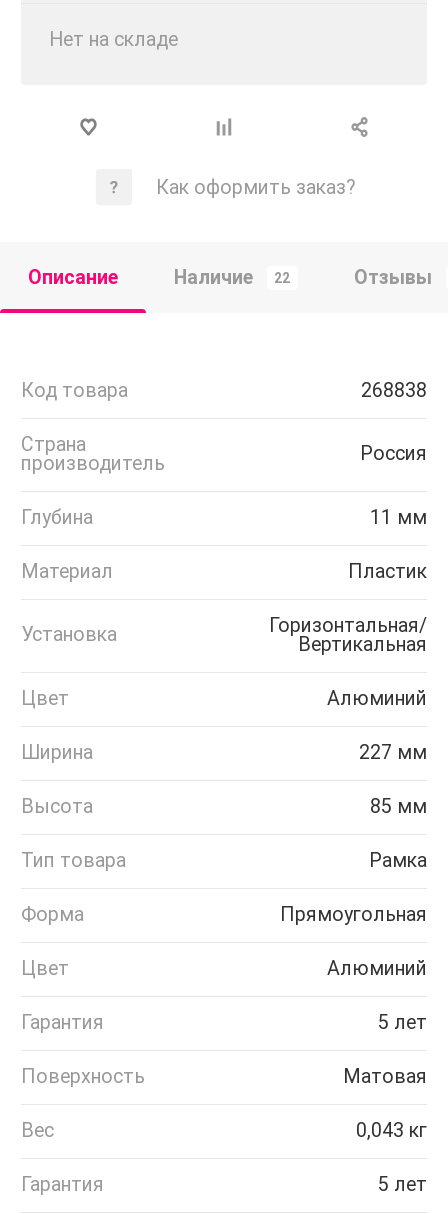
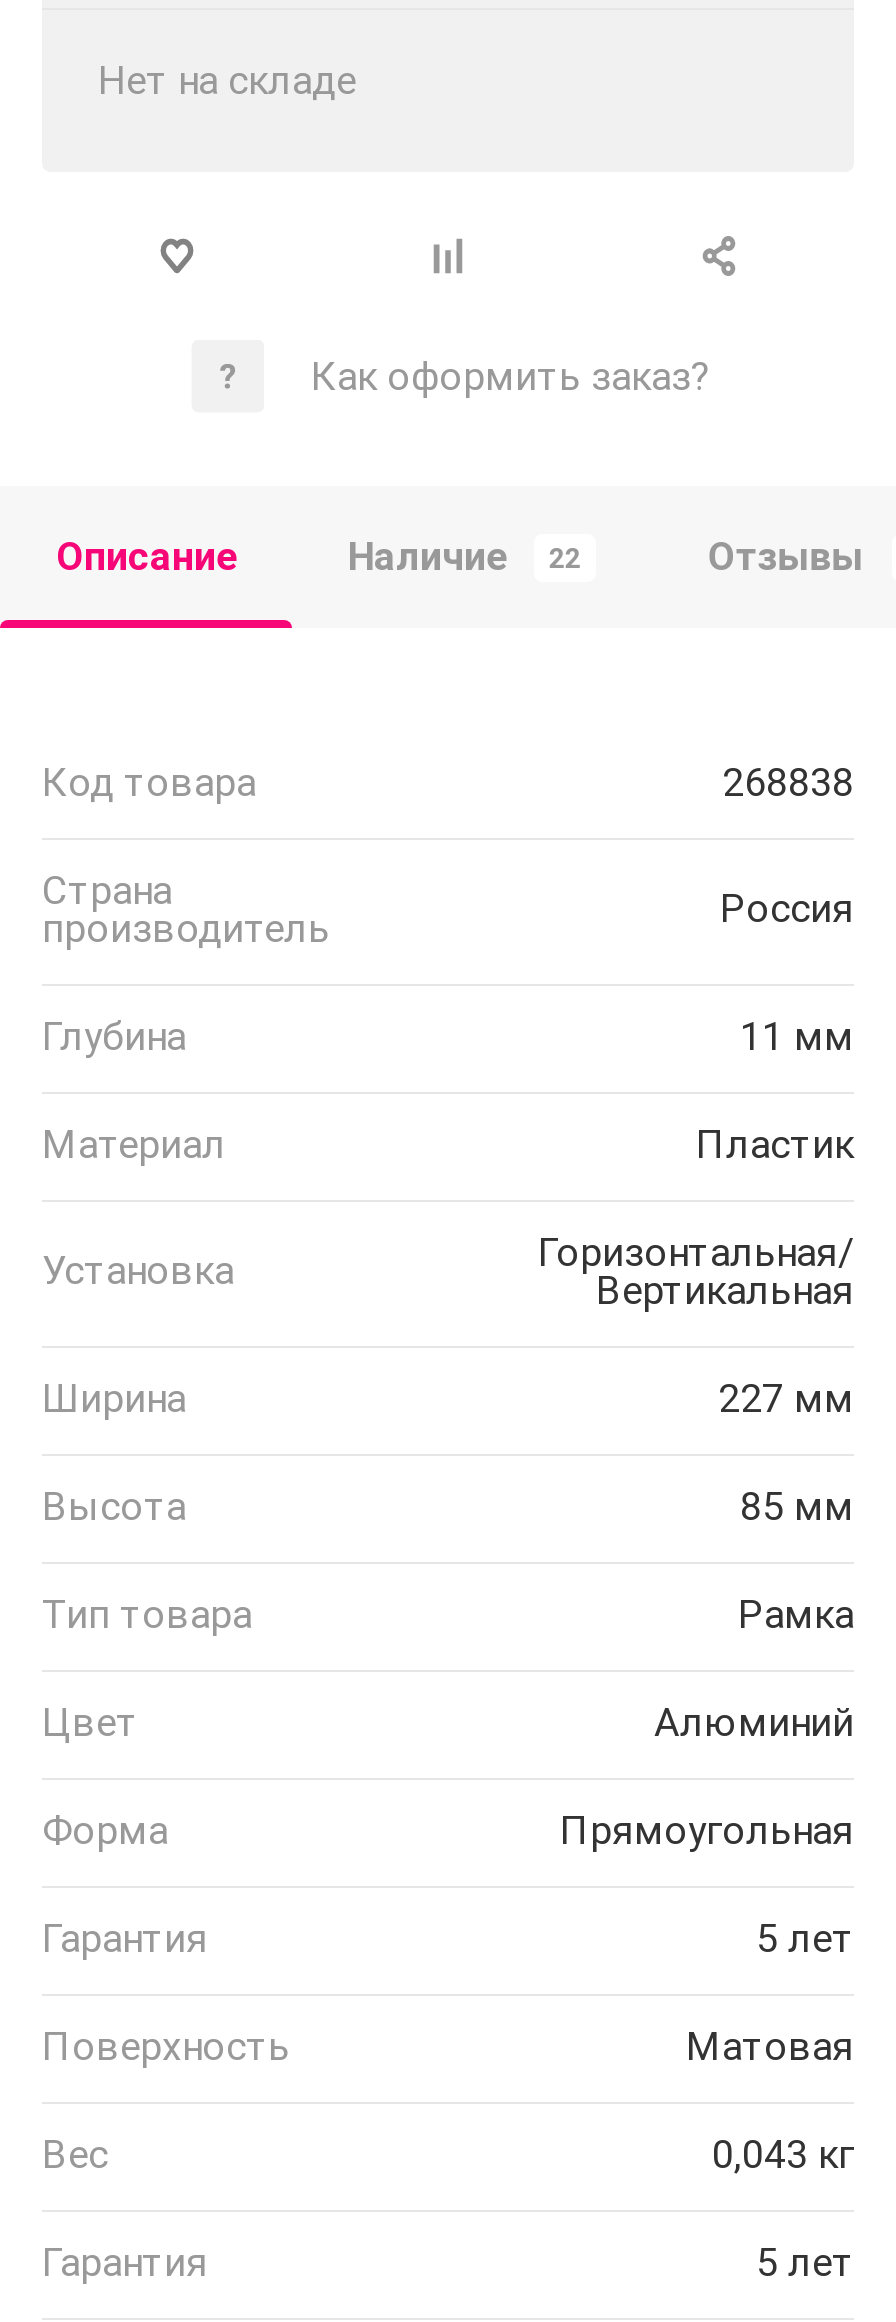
[21,687,427,710] Цвет | Алюминий -> none
none -> [42,1700,854,1746] Цвет | Алюминий
[21,957,427,980] Цвет | Алюминий -> none

